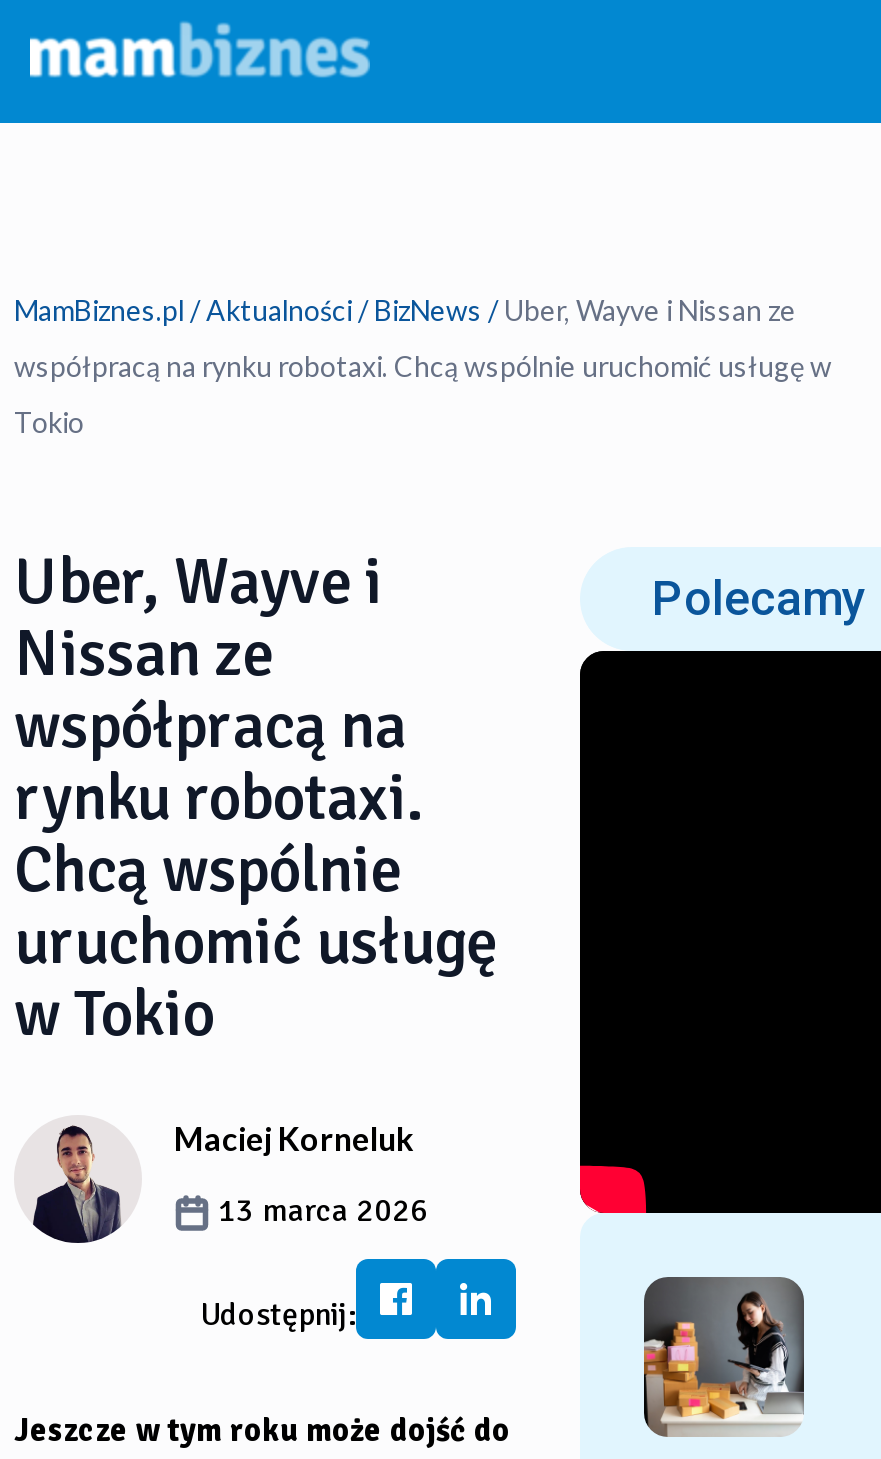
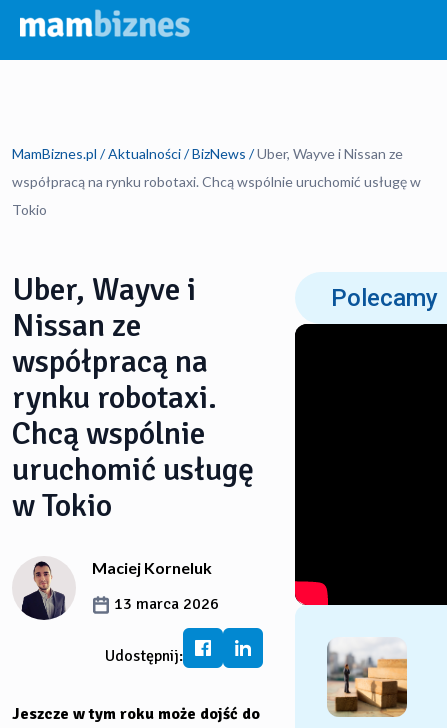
[642,1275,806,1435] [image] -> [327,637,408,717] [image]

